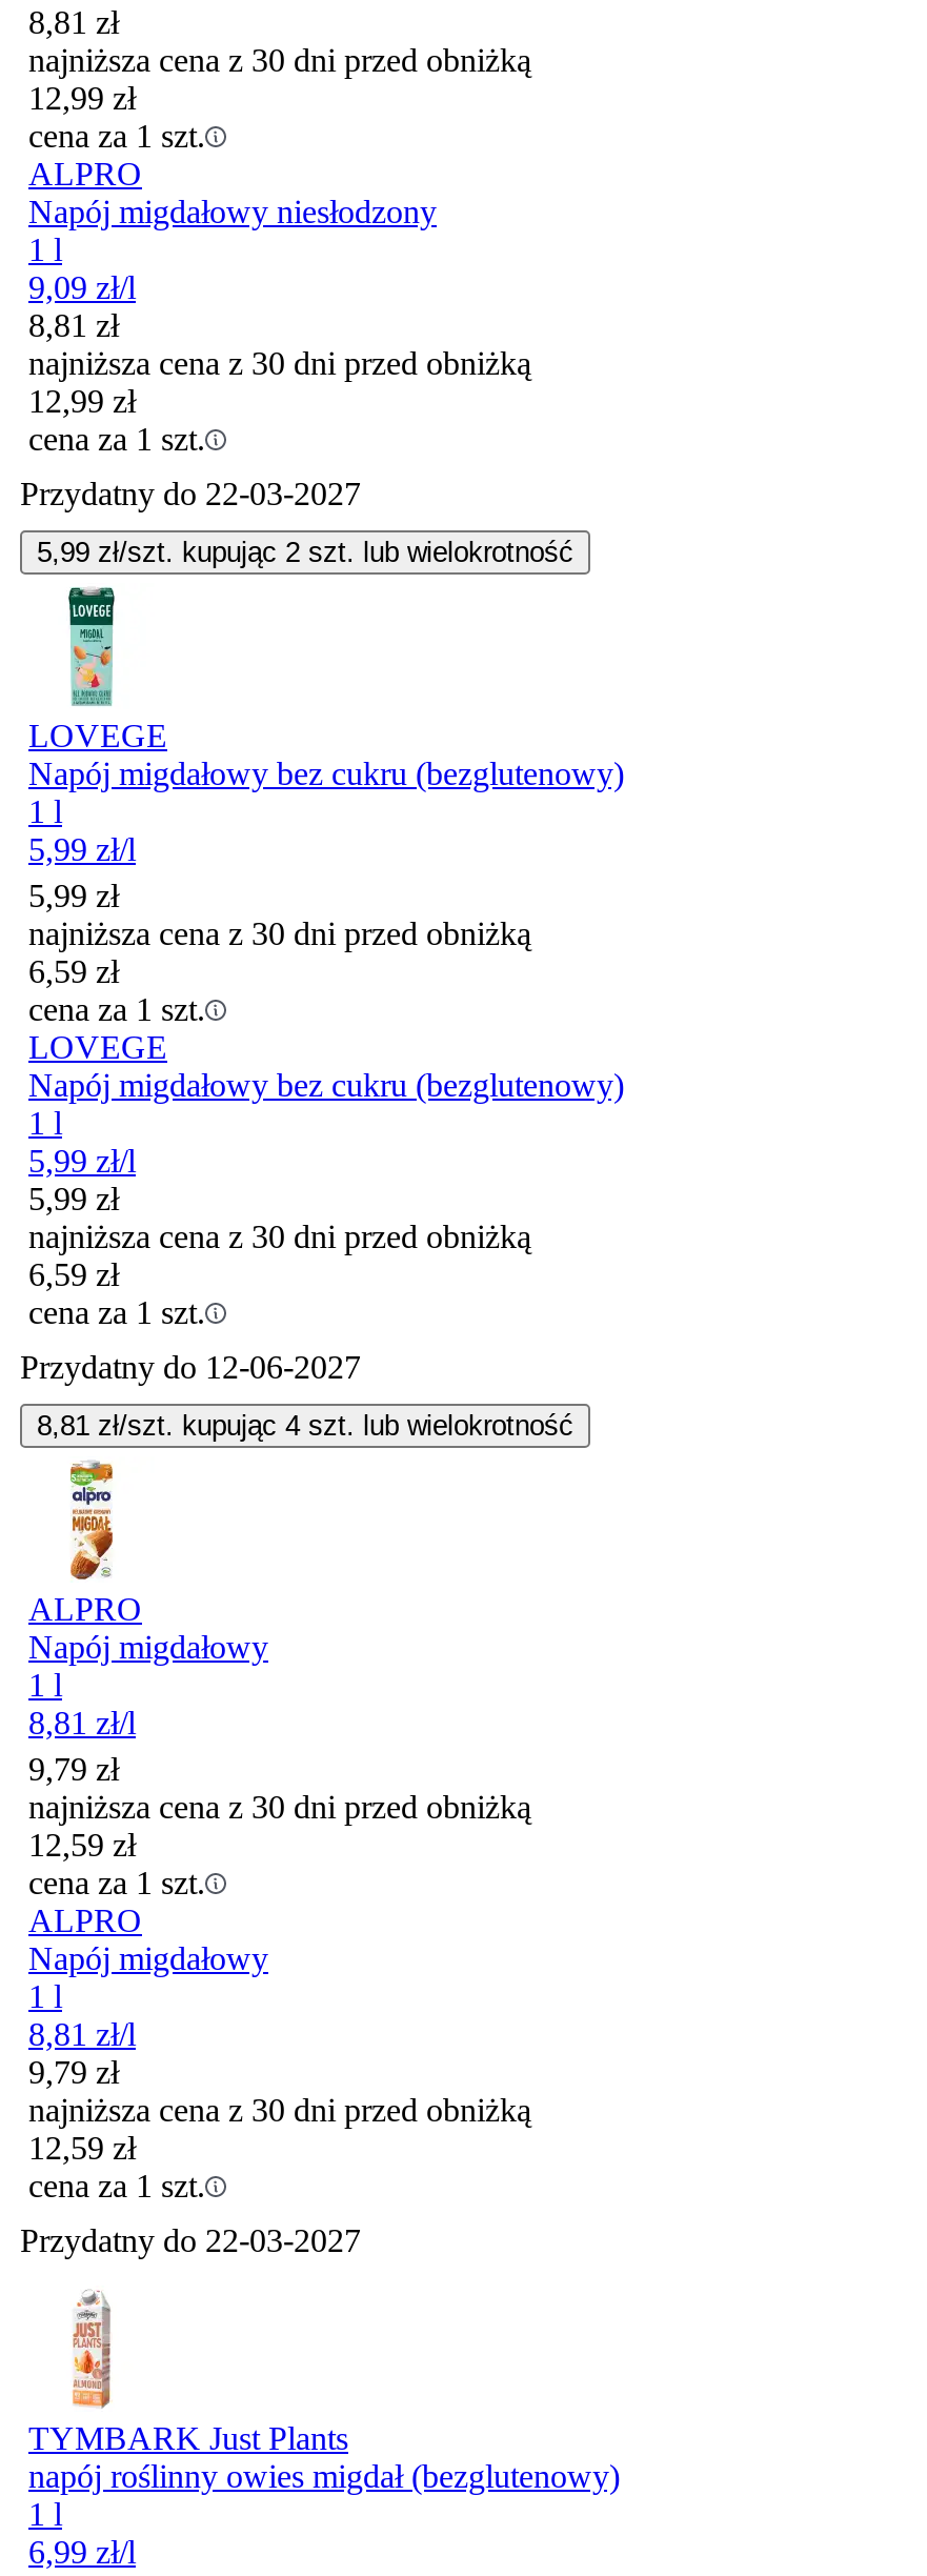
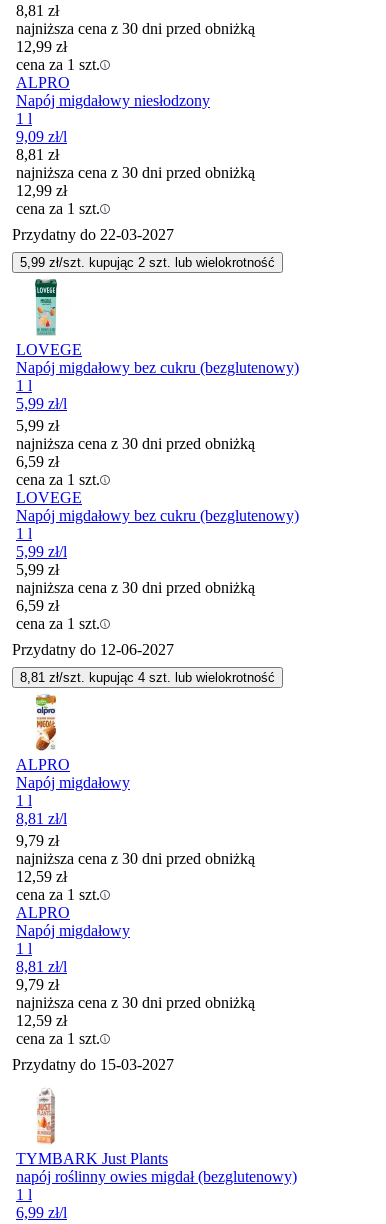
[20,2223,361,2259] Przydatny do 22-03-2027 -> [12,1056,174,1073] Przydatny do 15-03-2027

